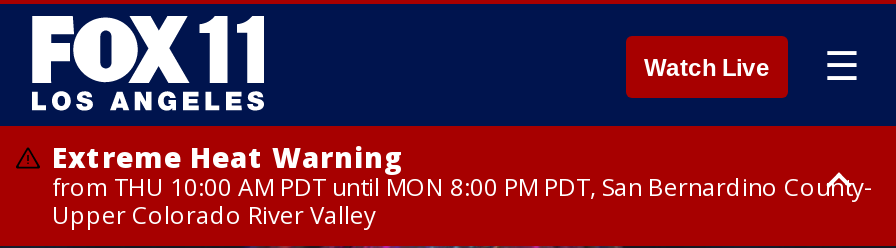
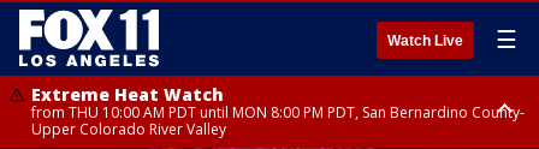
[52,138,402,176] Extreme Heat Warning -> [31,83,224,106] Extreme Heat Watch

